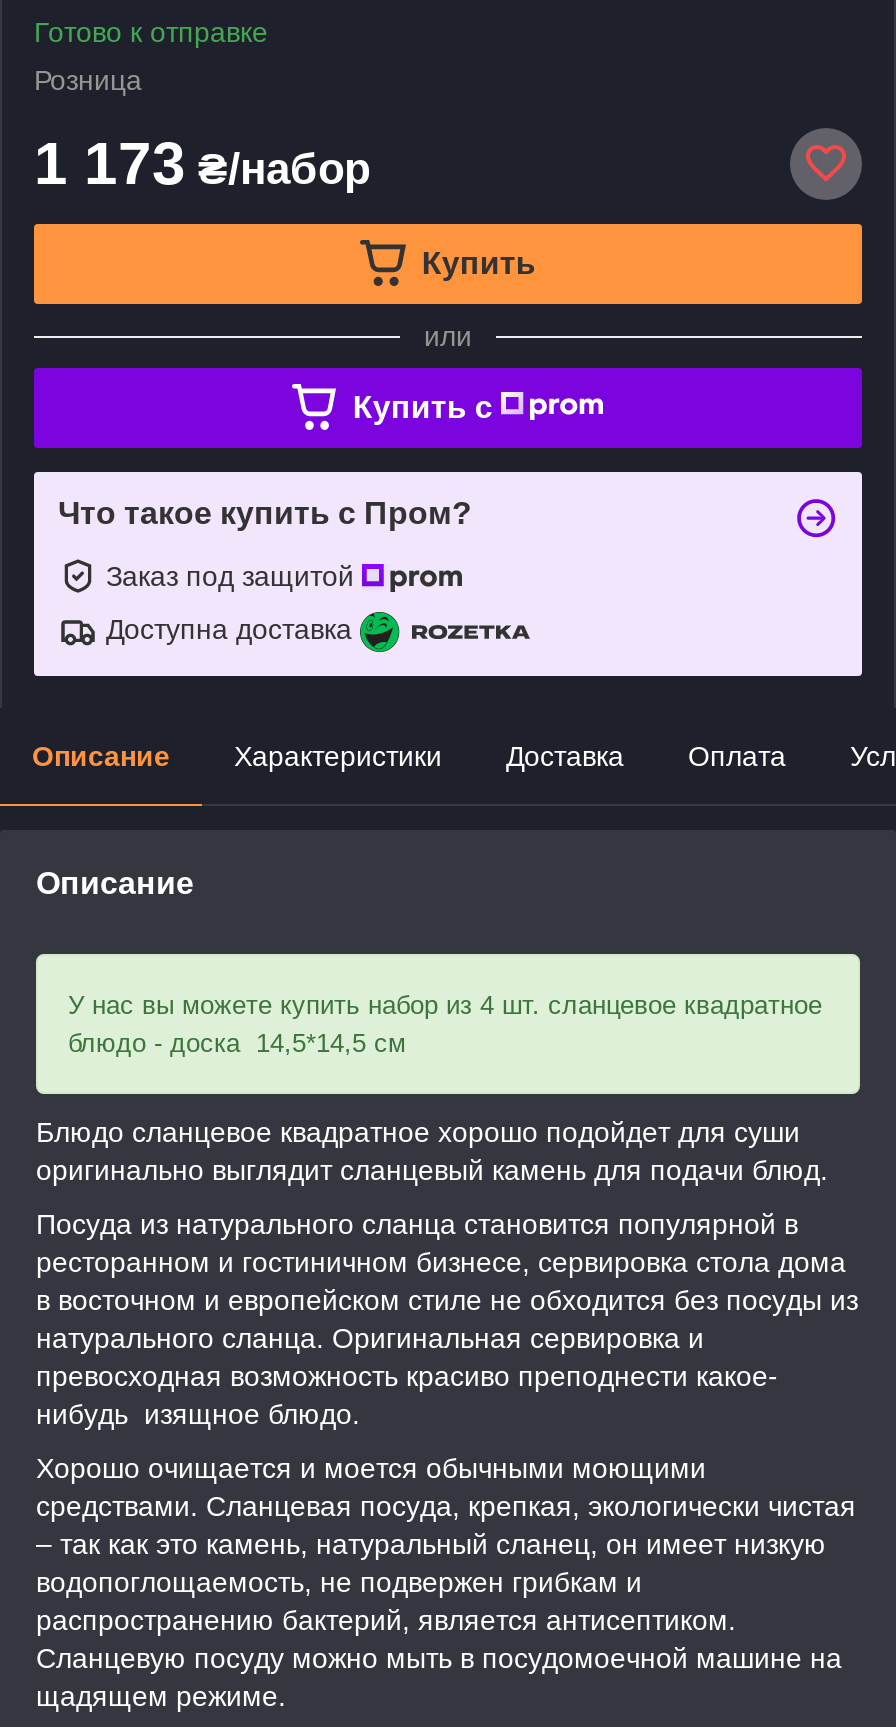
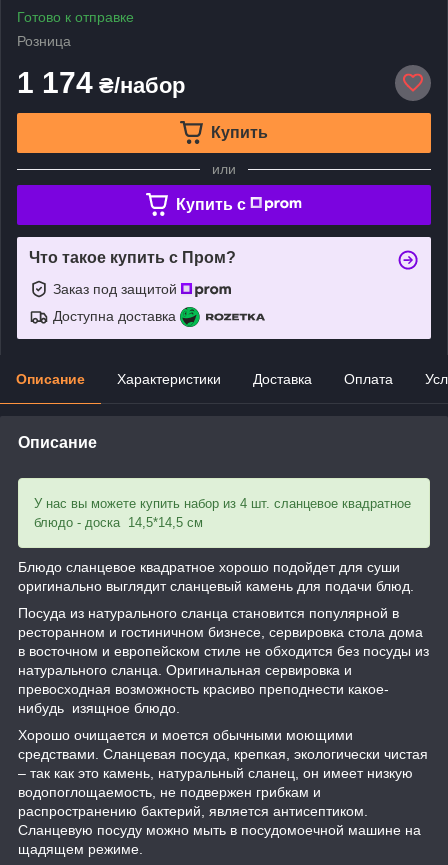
[34,130,370,196] 1 173 ₴/набор -> [17,66,185,99] 1 174 ₴/набор

